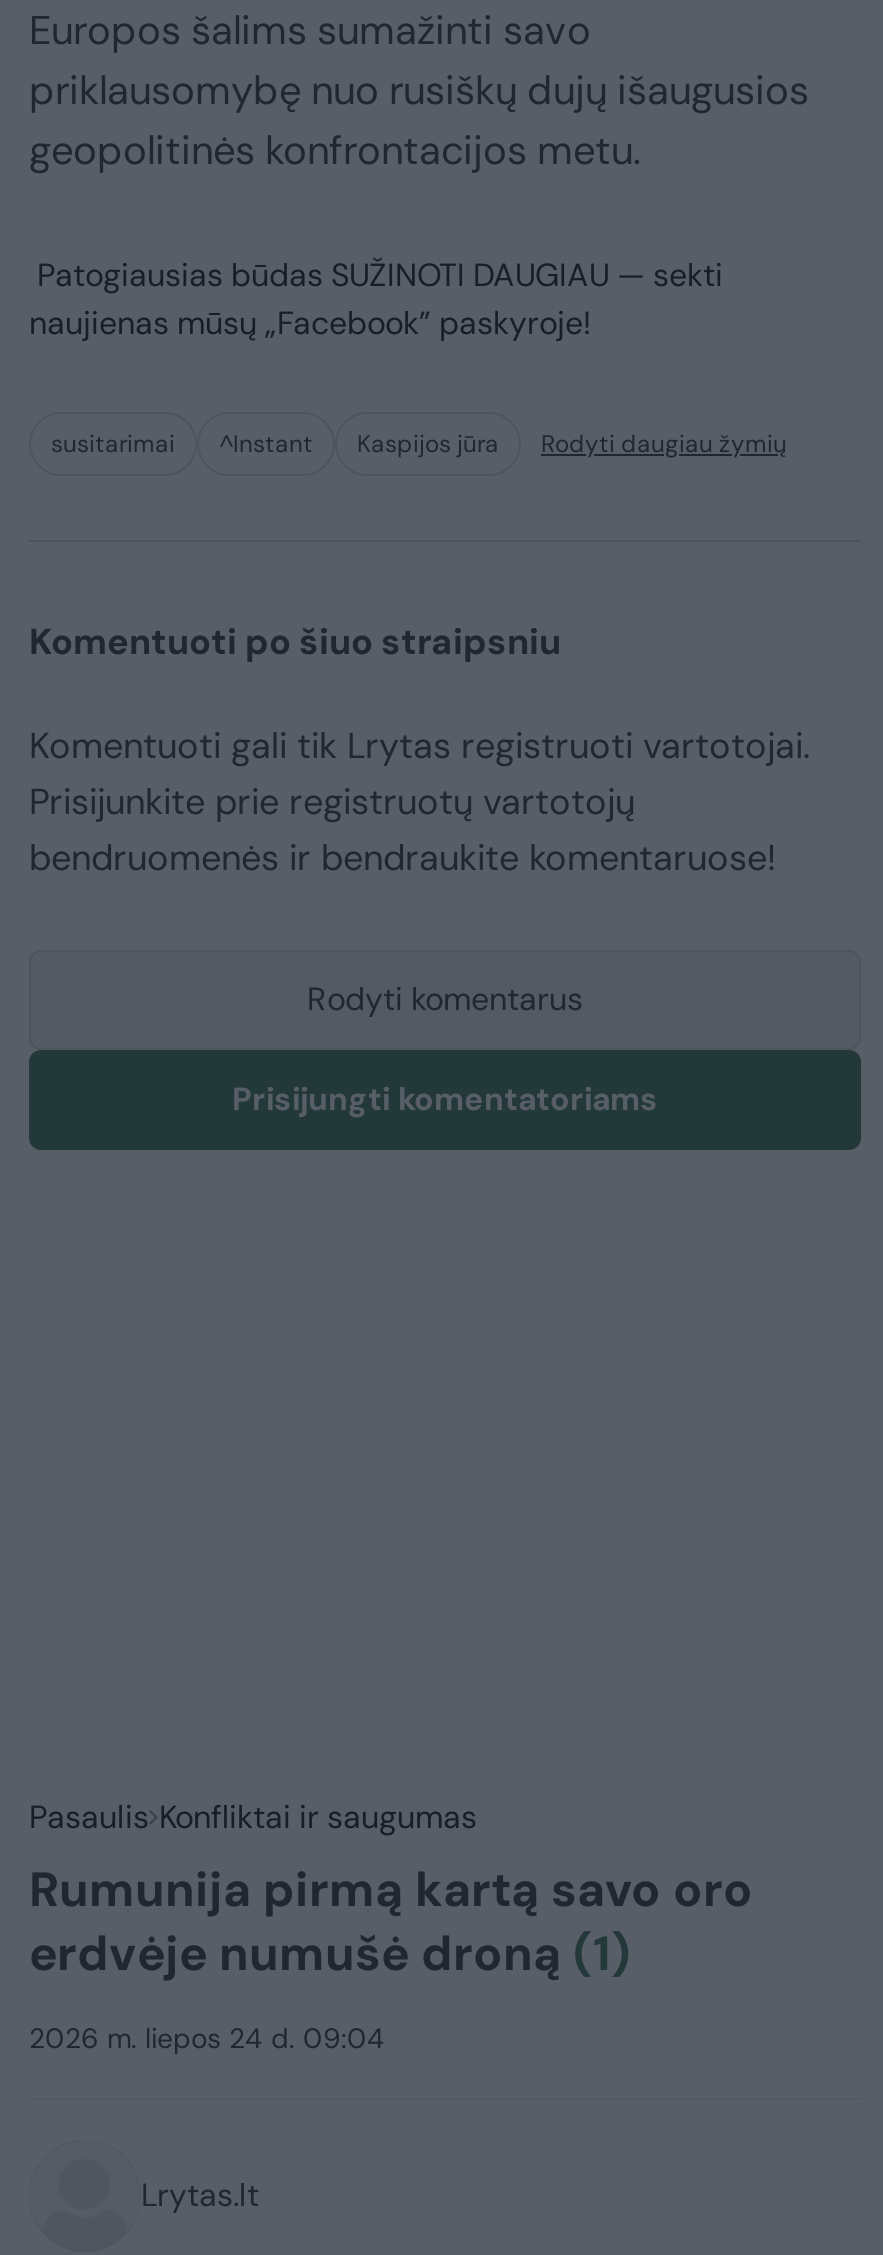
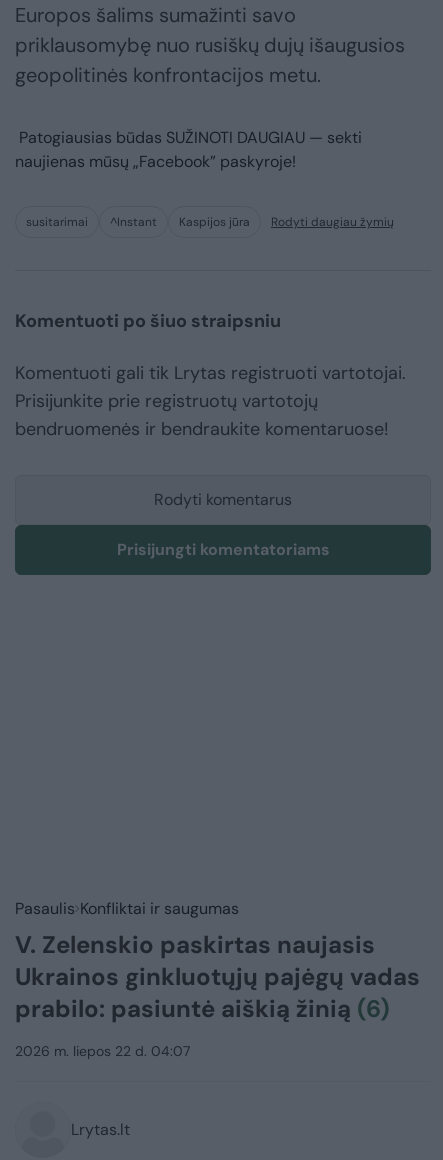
[29,1859,753,1985] Rumunija pirmą kartą savo oro | erdvėje numušė droną (1) -> [15,929,420,1024] V. Zelenskio paskirtas naujasis | Ukrainos ginkluotųjų pajėgų vadas | prabilo: pasiuntė aiškią žinią (6)
[29,2021,385,2057] 2026 m. liepos 24 d. 09:04 -> [15,1042,190,1060] 2026 m. liepos 22 d. 04:07

